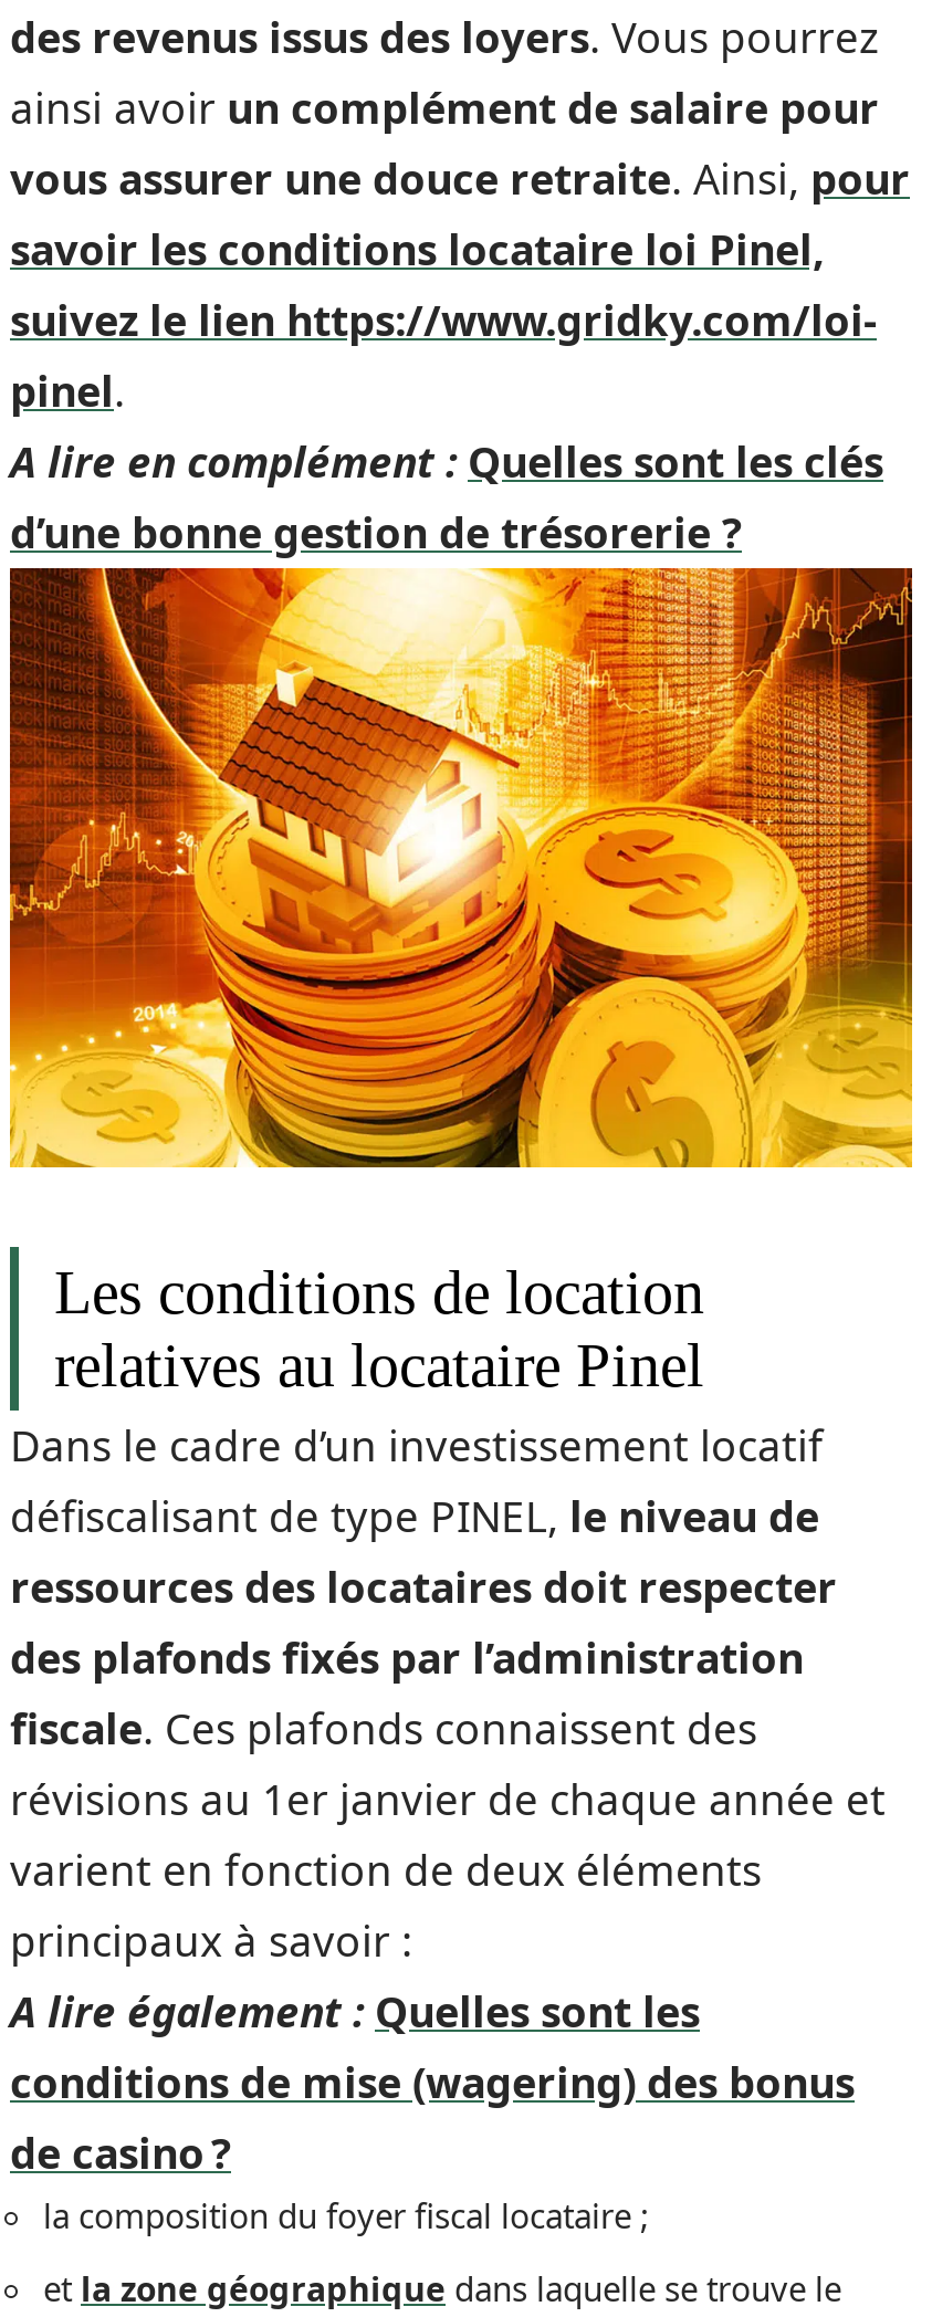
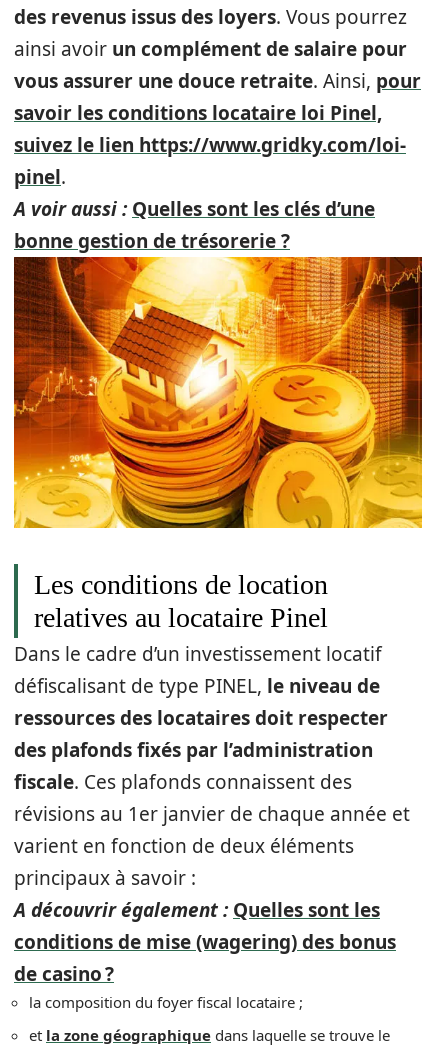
[10,433,883,561] A lire en complément : Quelles sont les clés | d’une bonne gestion de trésorerie ? -> [14,196,375,254] A voir aussi : Quelles sont les clés d’une | bonne gestion de trésorerie ?
[10,1984,700,2042] A lire également : Quelles sont les -> [14,897,380,923] A découvrir également : Quelles sont les

